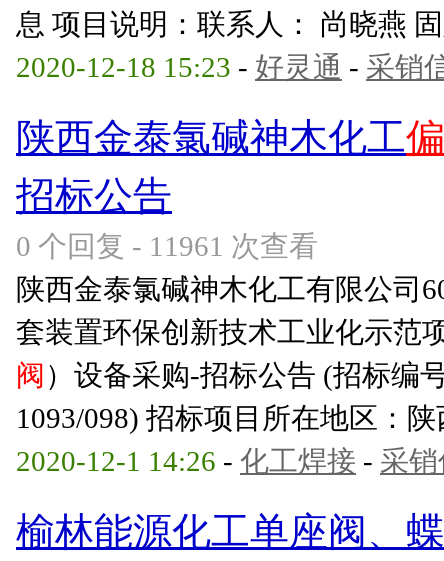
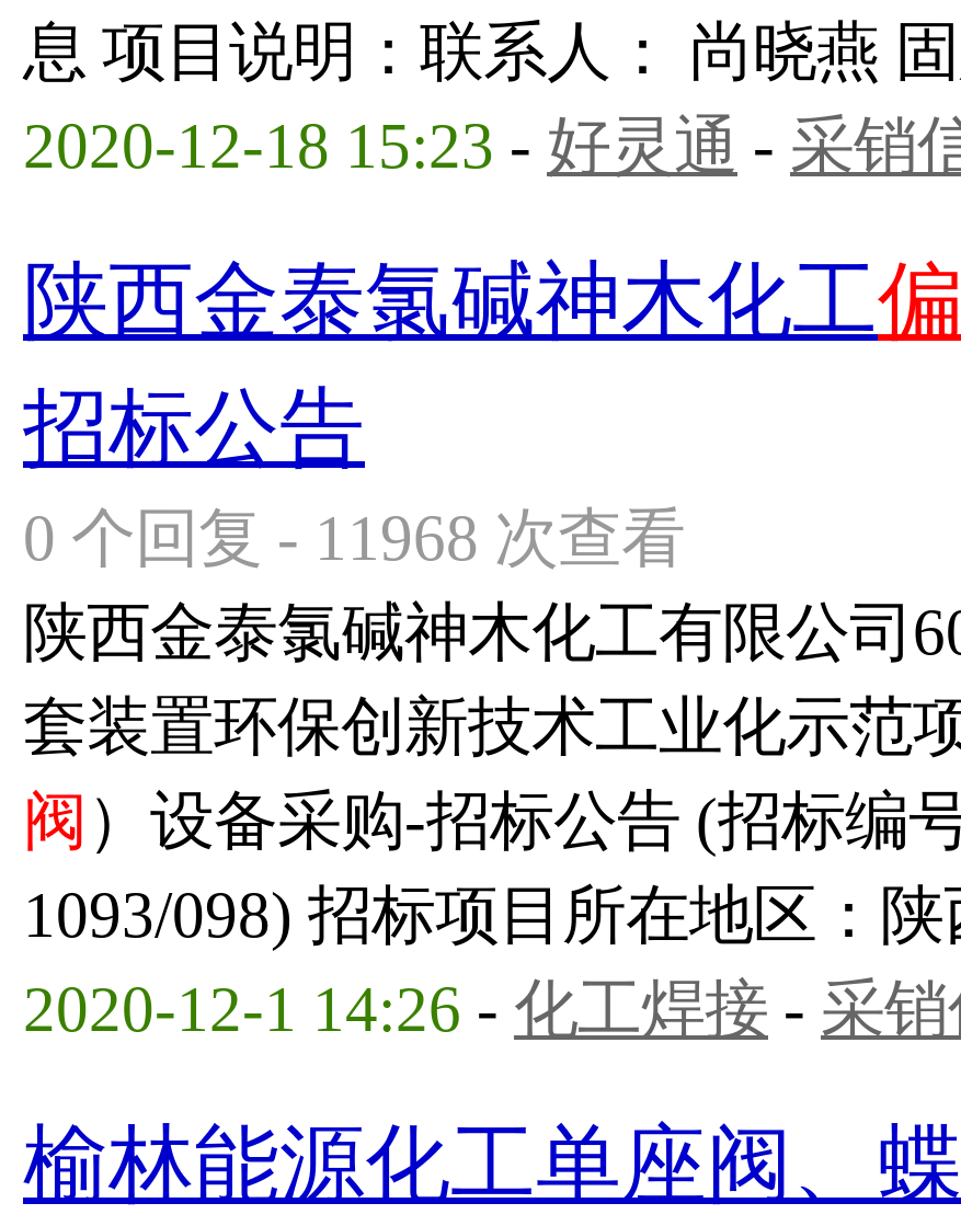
[16,230,318,262] 0 个回复 - 11961 次查看 -> [23,503,685,573] 0 个回复 - 11968 次查看

